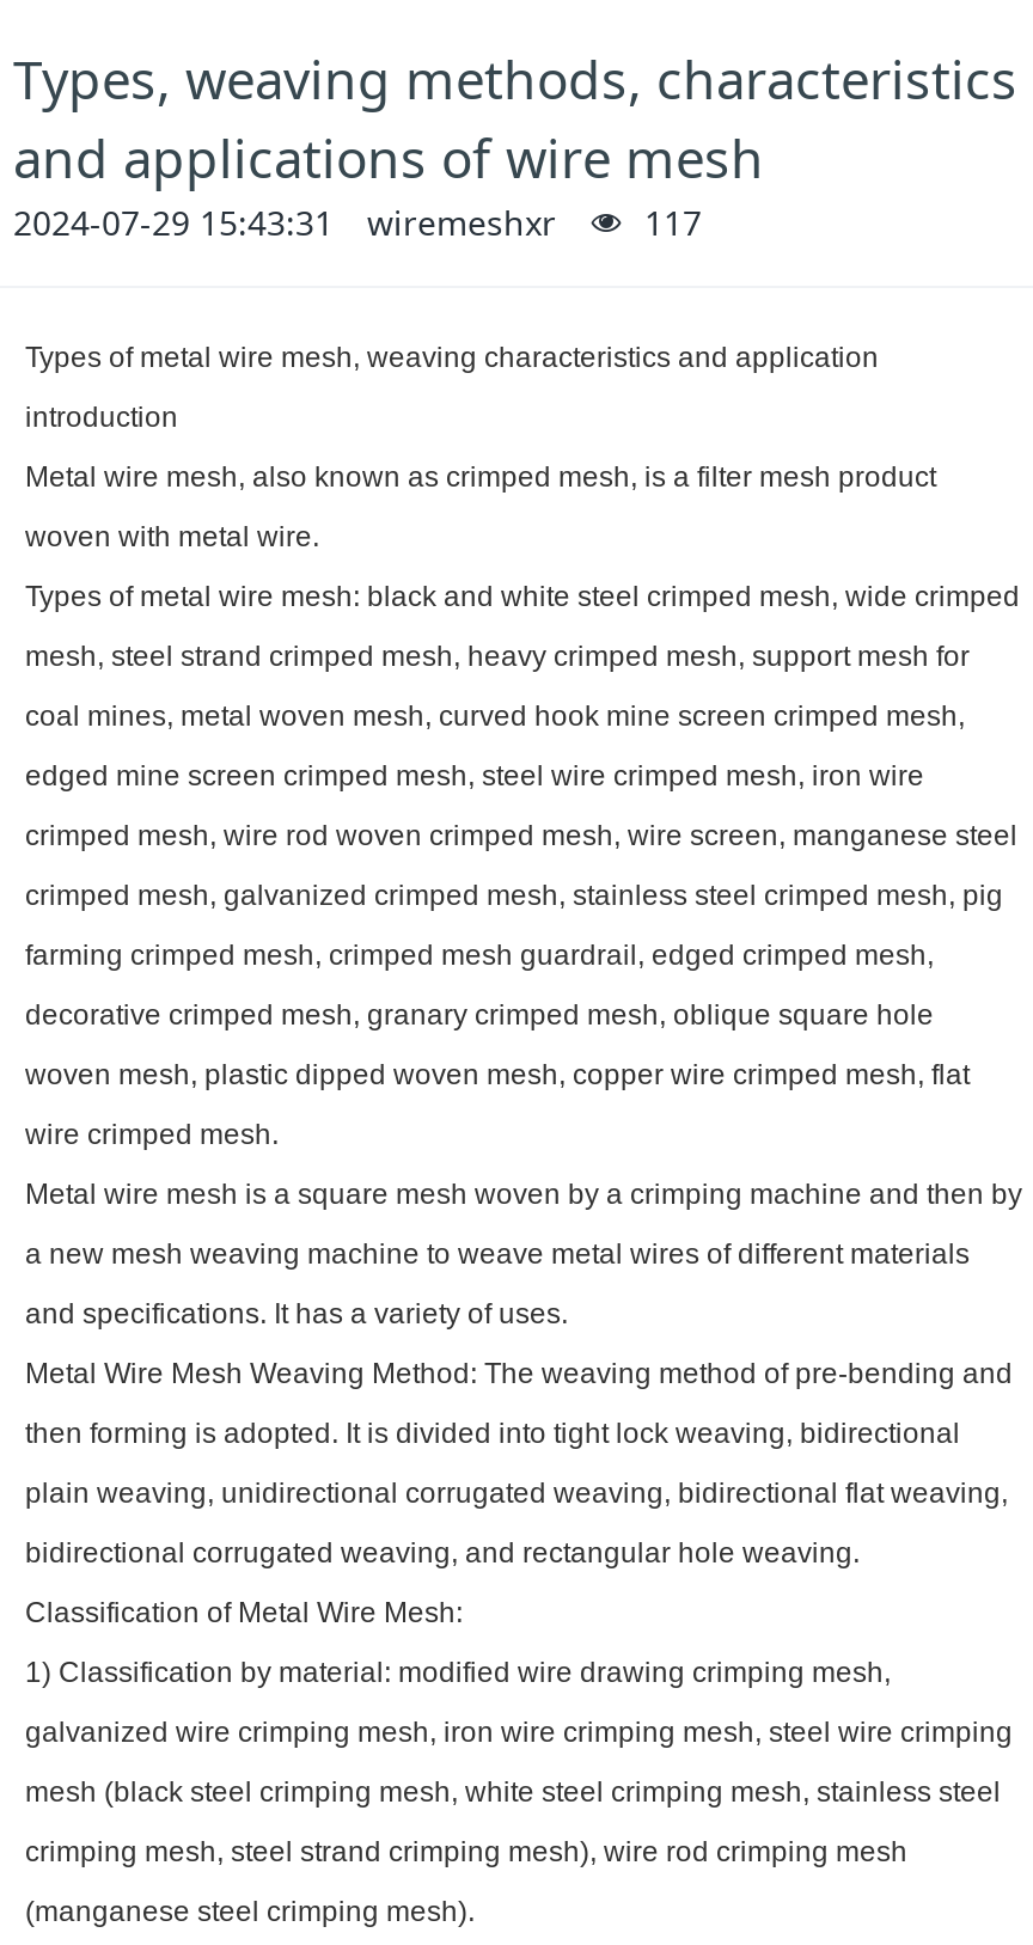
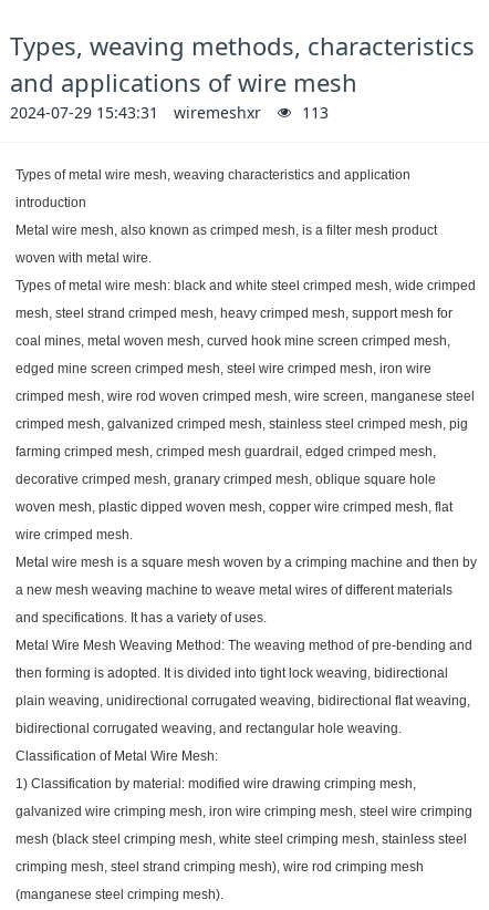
[13,200,702,245] 2024-07-29 15:43:31 wiremeshxr 117 -> [10,102,329,123] 2024-07-29 15:43:31 wiremeshxr 113

